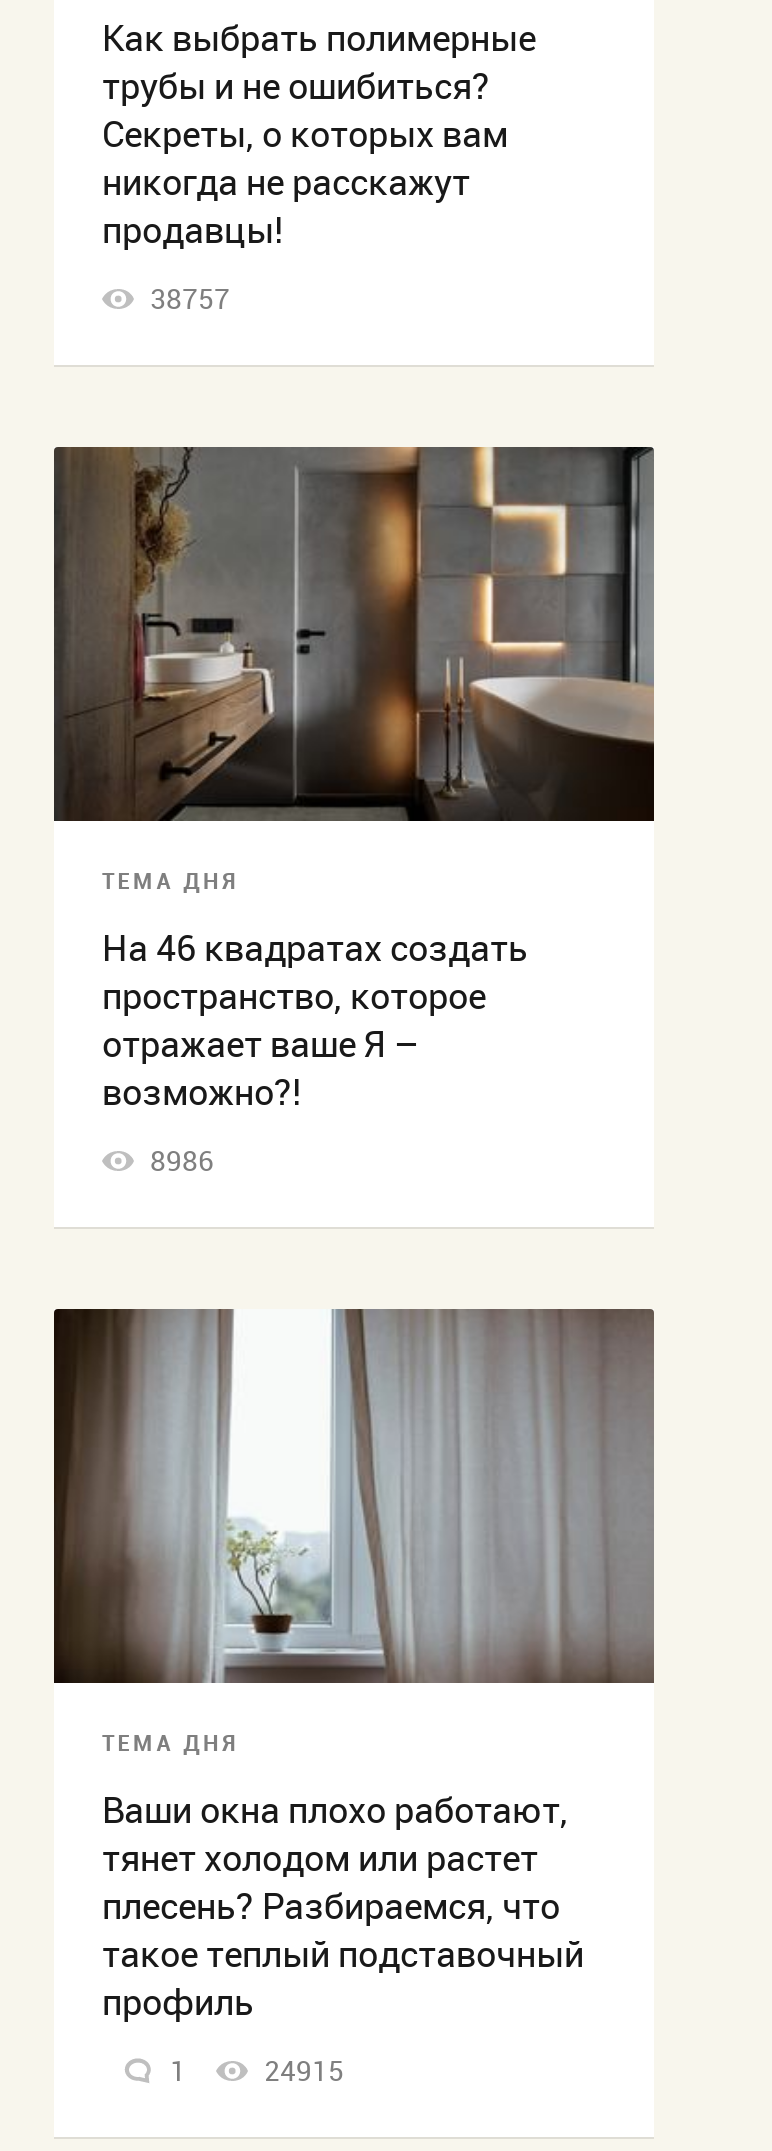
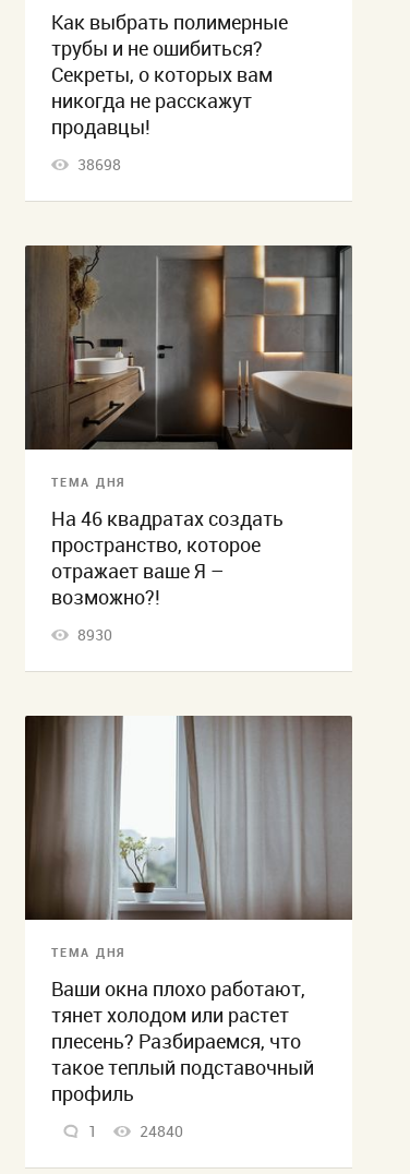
[150,283,230,315] 38757 -> [77,156,121,173] 38698
[150,1145,214,1177] 8986 -> [77,626,112,644] 8930
[264,2055,344,2087] 24915 -> [140,1123,183,1140] 24840

